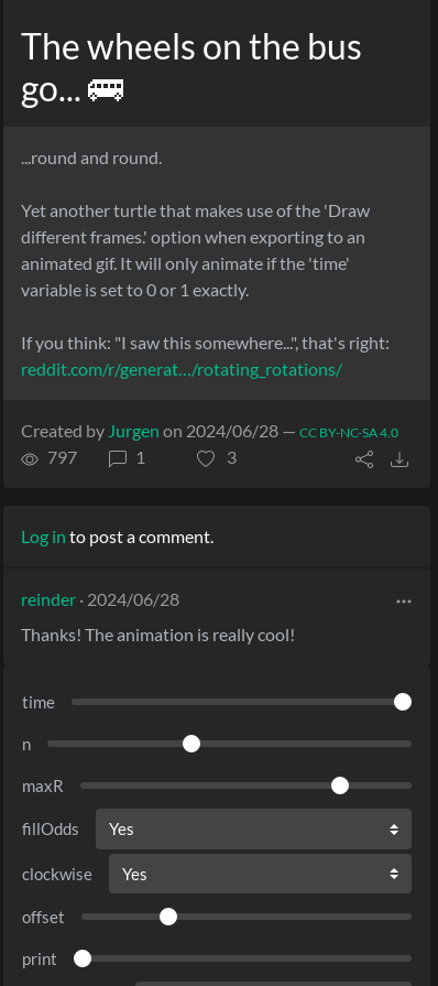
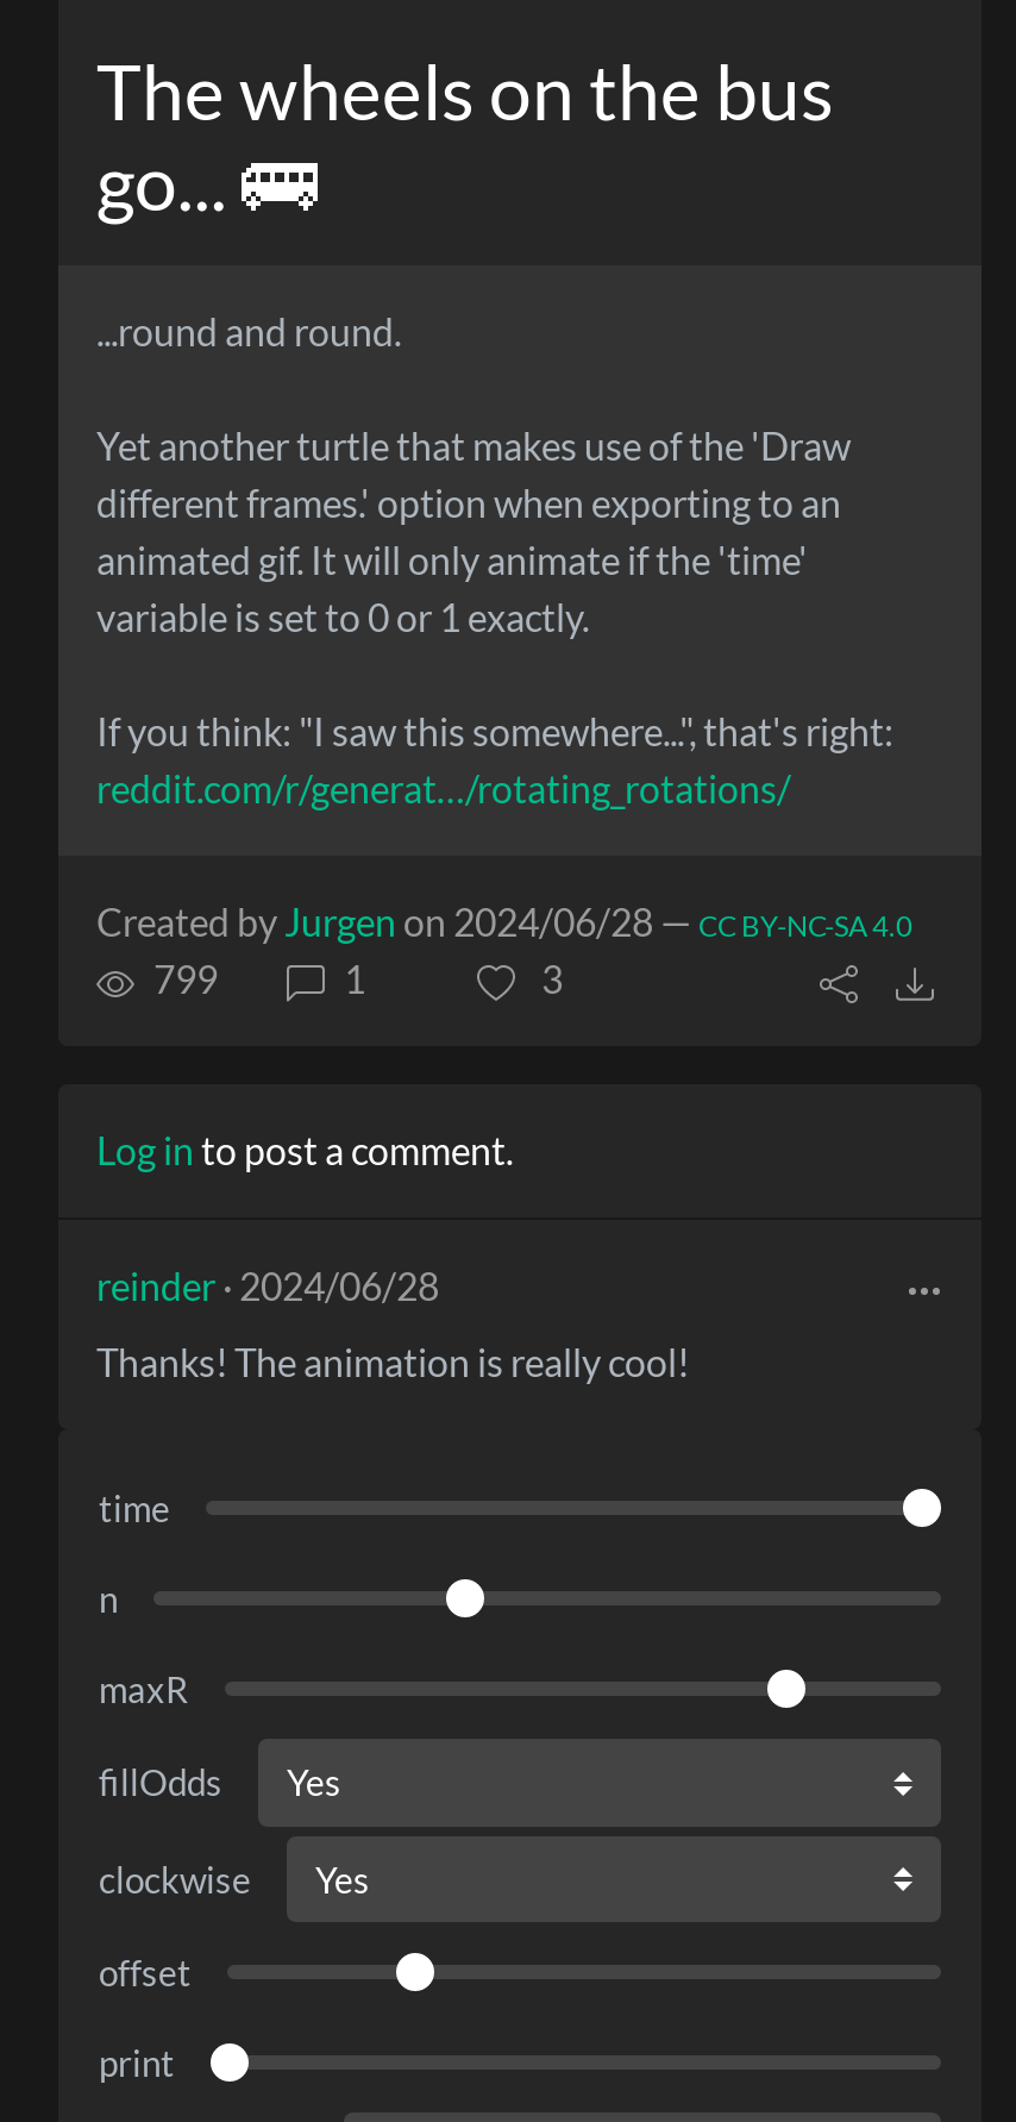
[47,446,77,467] 797 -> [153,956,218,1001] 799

